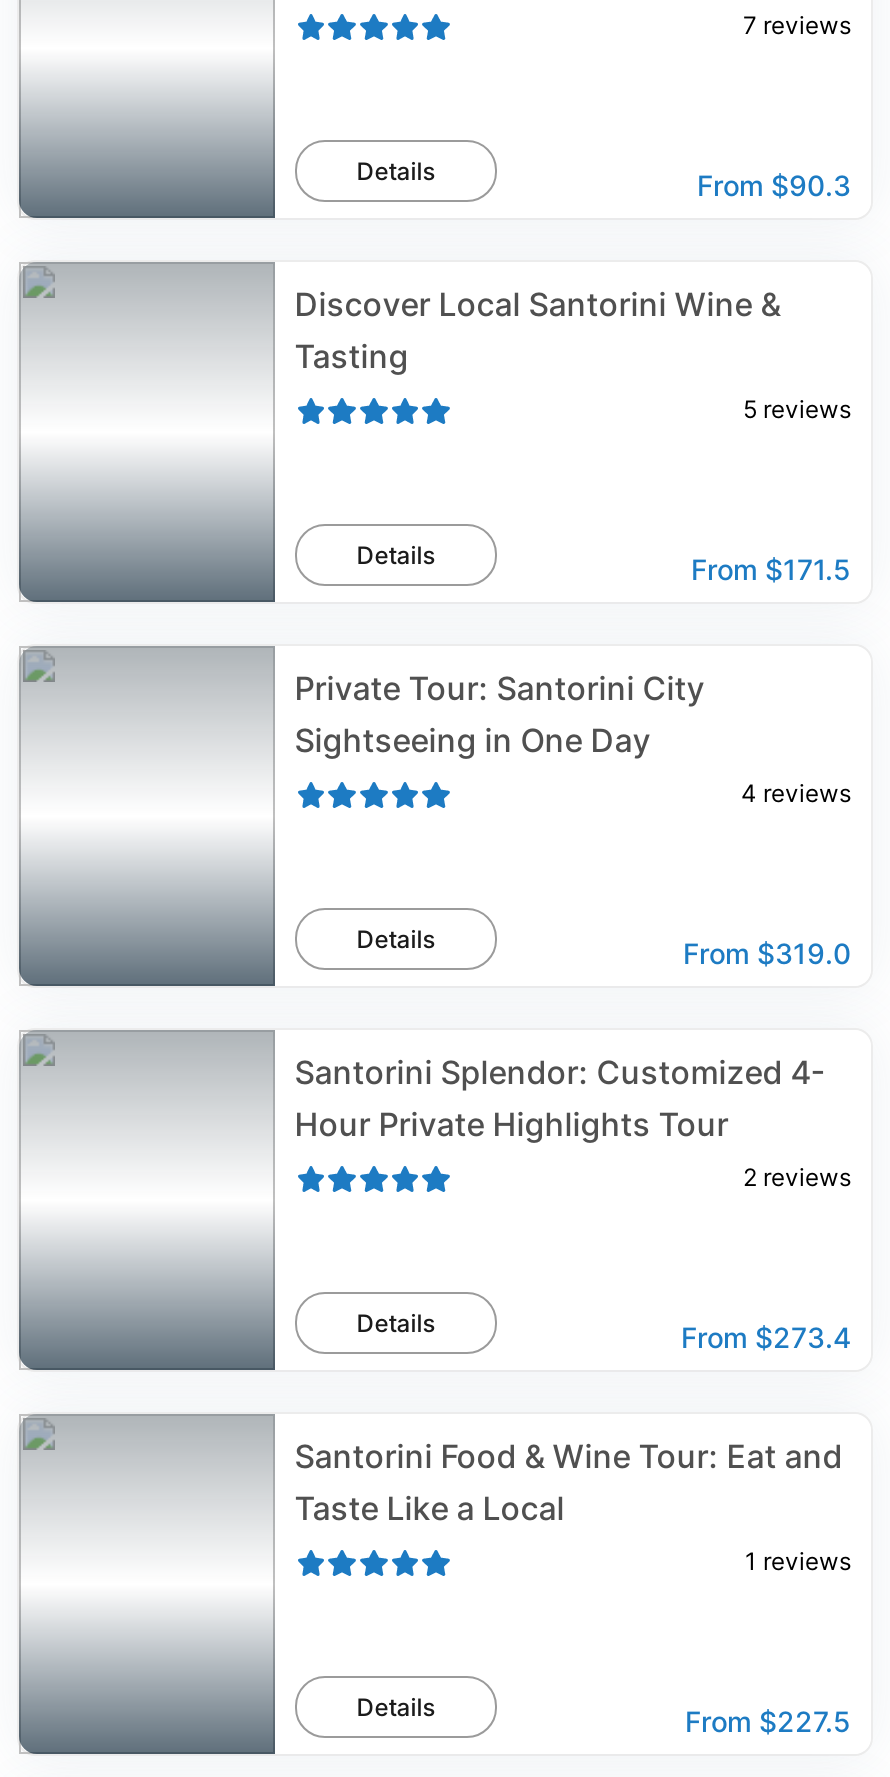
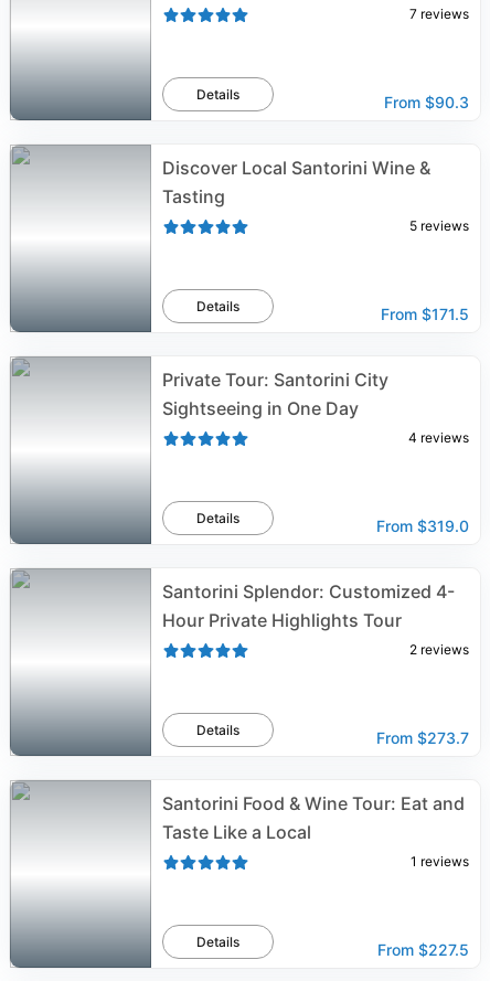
[681,1320,851,1354] From $273.4 -> [376,728,469,747] From $273.7

